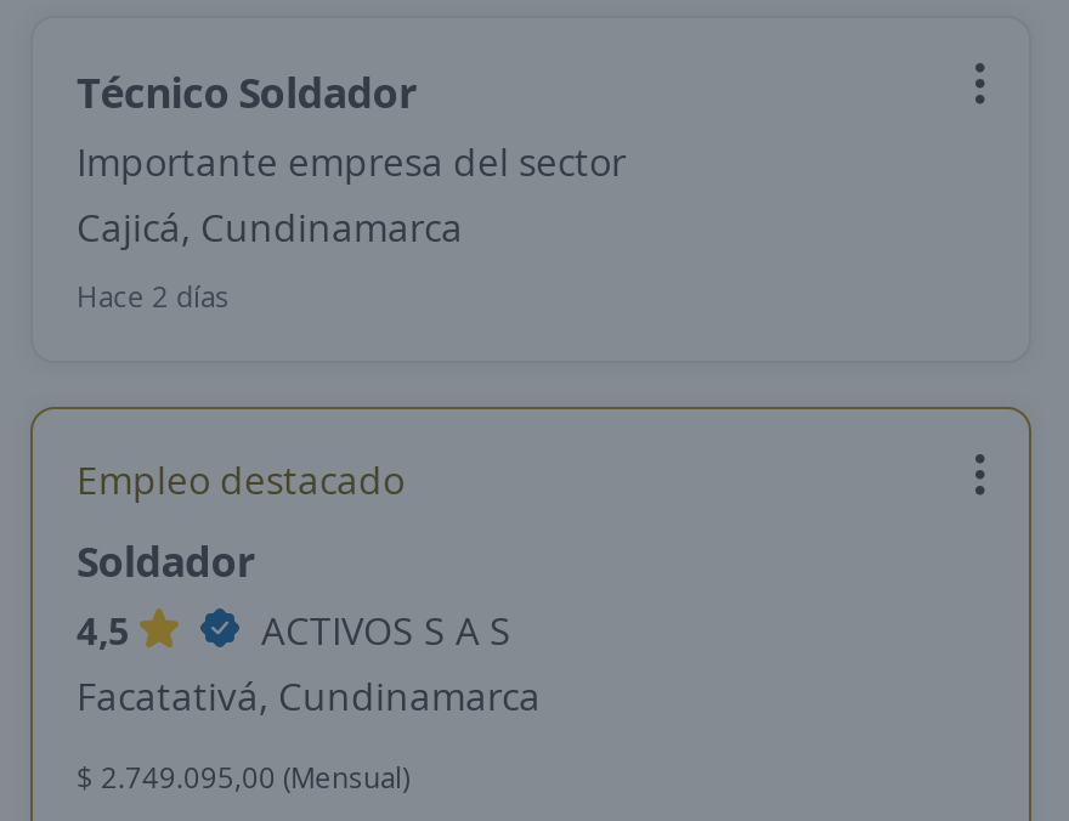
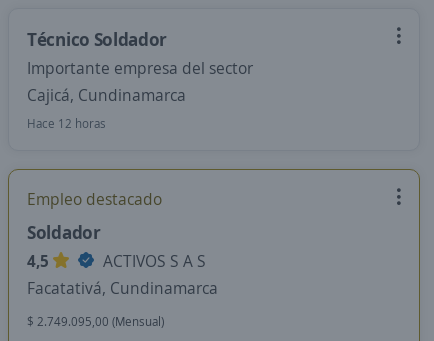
[77,276,230,317] Hace 2 días -> [27,115,106,132] Hace 12 horas

